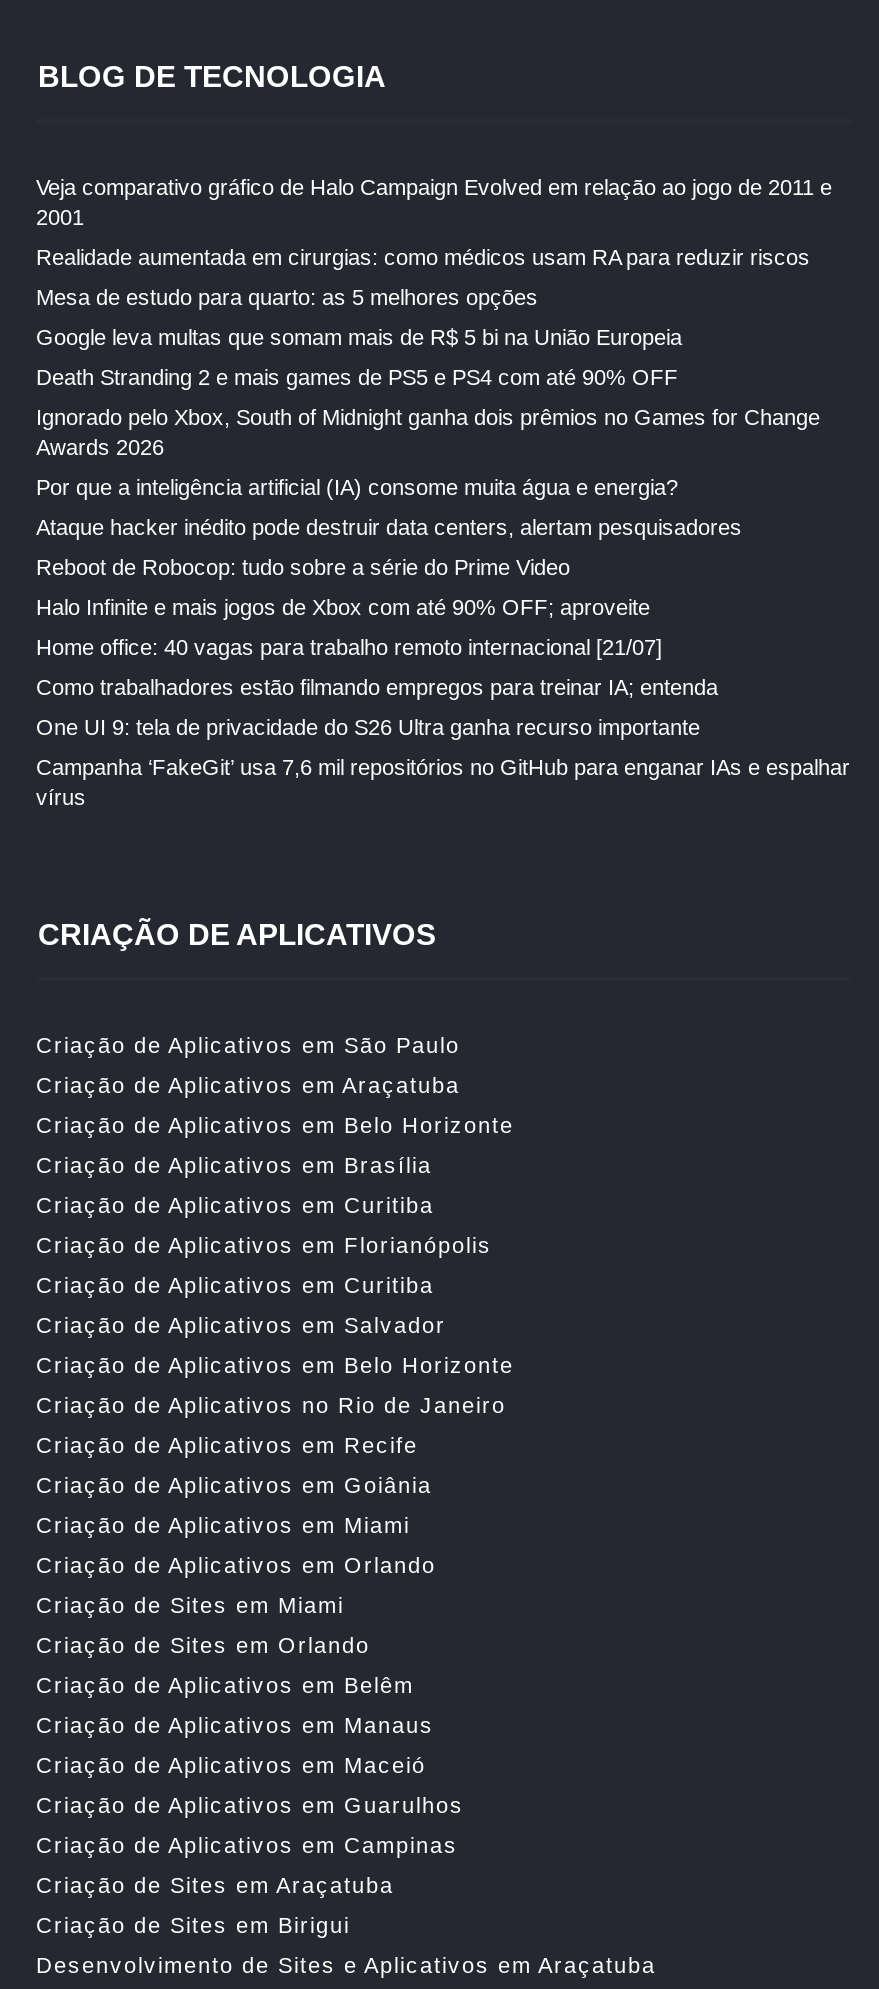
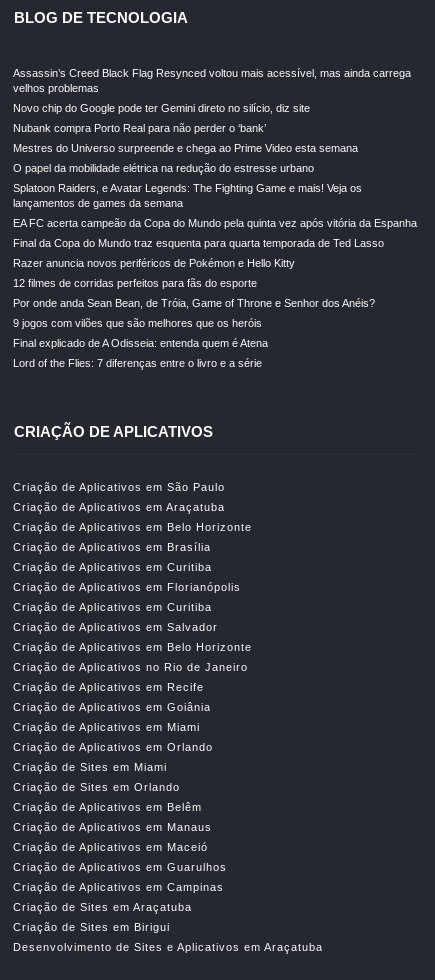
[36,175,832,229] Veja comparativo gráfico de Halo Campaign Evolved em relação ao jogo de 2011 e | 2001 -> [13,67,411,94] Assassin’s Creed Black Flag Resynced voltou mais acessível, mas ainda carrega | velhos problemas
[36,245,810,269] Realidade aumentada em cirurgias: como médicos usam RA para reduzir riscos -> [13,102,310,114] Novo chip do Google pode ter Gemini direto no silício, diz site
[36,285,538,309] Mesa de estudo para quarto: as 5 melhores opções -> [13,122,266,134] Nubank compra Porto Real para não perder o ‘bank’
[36,325,682,349] Google leva multas que somam mais de R$ 5 bi na União Europeia -> [13,142,358,154] Mestres do Universo surpreende e chega ao Prime Video esta semana
[36,365,678,389] Death Stranding 2 e mais games de PS5 e PS4 com até 90% OFF -> [13,162,314,174] O papel da mobilidade elétrica na redução do estresse urbano
[36,405,820,459] Ignorado pelo Xbox, South of Midnight ganha dois prêmios no Games for Change | Awards 2026 -> [13,182,362,209] Splatoon Raiders, e Avatar Legends: The Fighting Game e mais! Veja os | lançamentos de games da semana
[36,475,678,499] Por que a inteligência artificial (IA) consome muita água e energia? -> [13,217,417,229] EA FC acerta campeão da Copa do Mundo pela quinta vez após vitória da Espanha
[36,515,742,539] Ataque hacker inédito pode destruir data centers, alertam pesquisadores -> [13,237,384,249] Final da Copa do Mundo traz esquenta para quarta temporada de Ted Lasso
[36,555,570,579] Reboot de Robocop: tudo sobre a série do Prime Video -> [13,257,295,269] Razer anuncia novos periféricos de Pokémon e Hello Kitty
[36,595,650,619] Halo Infinite e mais jogos de Xbox com até 90% OFF; aproveite -> [13,277,257,289] 12 filmes de corridas perfeitos para fãs do esporte
[36,635,662,659] Home office: 40 vagas para trabalho remoto internacional [21/07] -> [13,297,375,309] Por onde anda Sean Bean, de Tróia, Game of Throne e Senhor dos Anéis?
[36,675,718,699] Como trabalhadores estão filmando empregos para treinar IA; entenda -> [13,317,262,329] 9 jogos com vilões que são melhores que os heróis
[36,715,700,739] One UI 9: tela de privacidade do S26 Ultra ganha recurso importante -> [13,337,268,349] Final explicado de A Odisseia: entenda quem é Atena
[36,755,850,809] Campanha ‘FakeGit’ usa 7,6 mil repositórios no GitHub para enganar IAs e espalhar | vírus -> [13,357,262,369] Lord of the Flies: 7 diferenças entre o livro e a série

